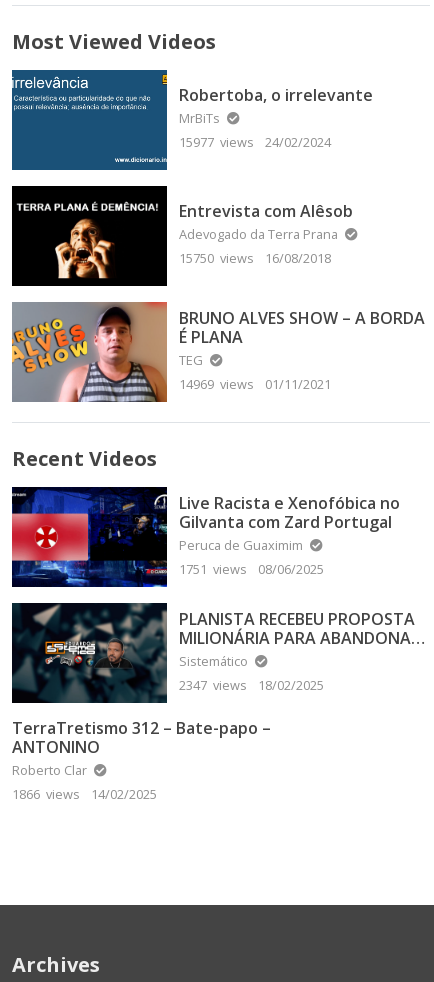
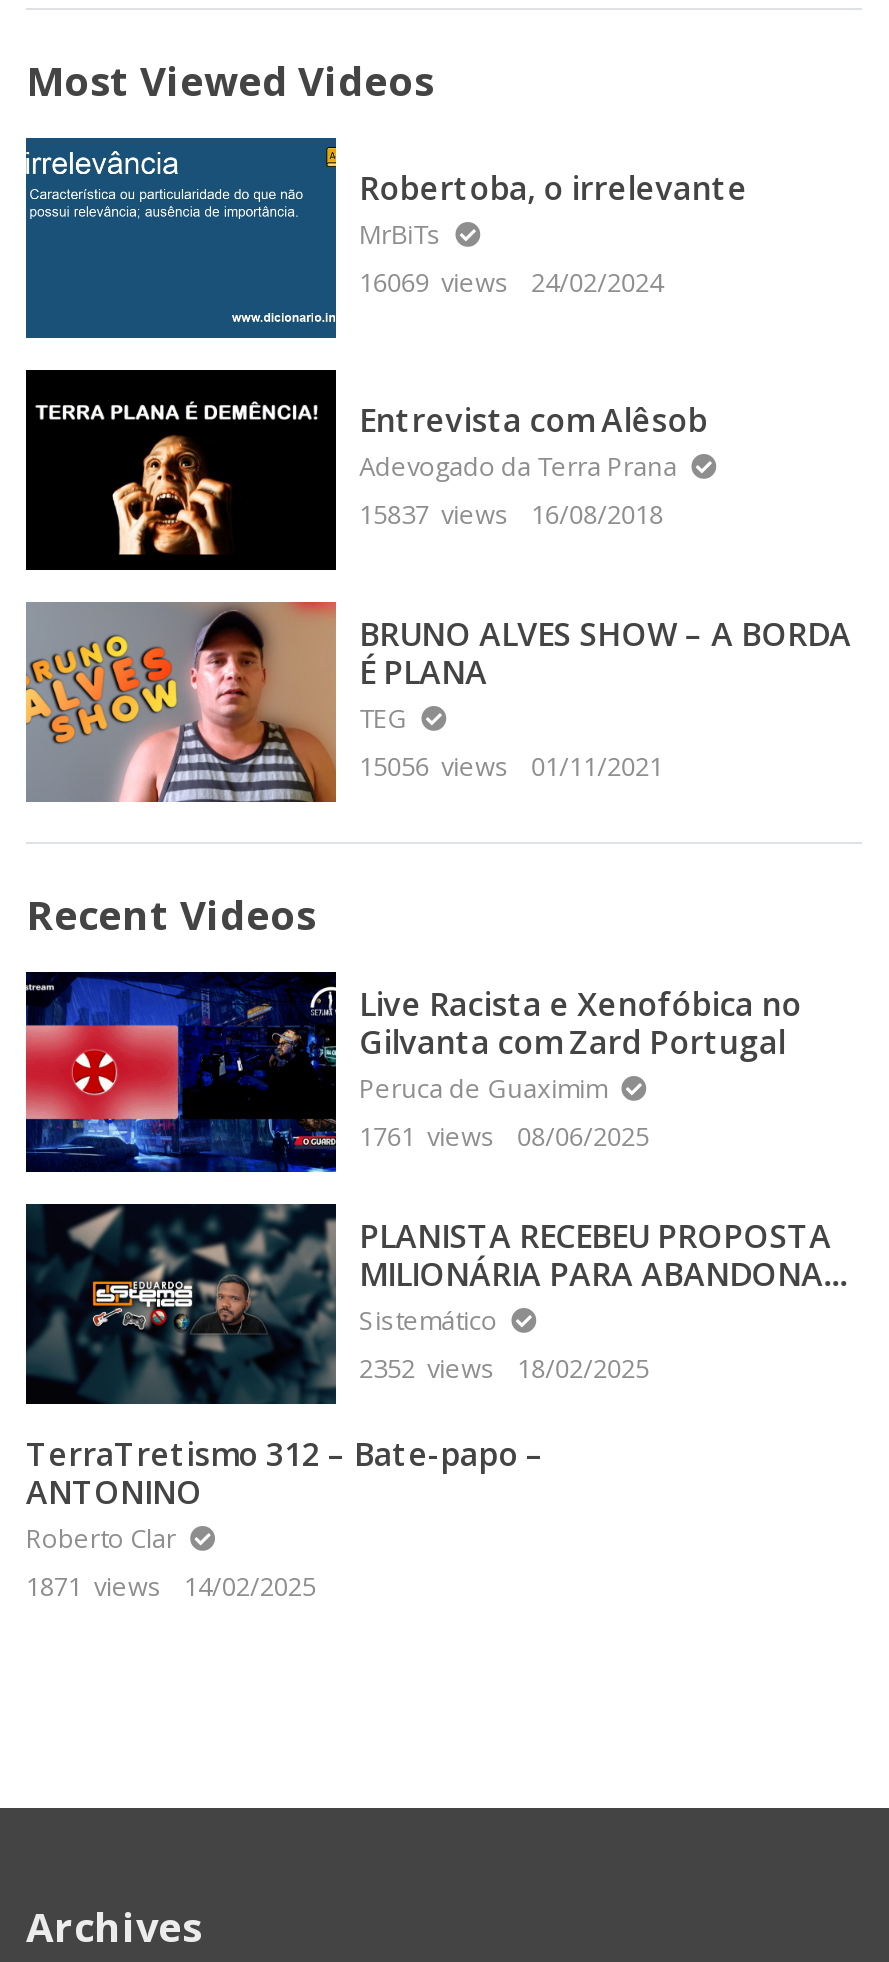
[179,133,331,151] 15977 views 24/02/2024 -> [359,265,663,301] 16069 views 24/02/2024
[179,249,331,267] 15750 views 16/08/2018 -> [359,497,663,533] 15837 views 16/08/2018
[179,375,331,393] 14969 views 01/11/2021 -> [359,748,663,784] 15056 views 01/11/2021
[179,560,324,578] 1751 views 08/06/2025 -> [359,1118,649,1154] 1761 views 08/06/2025
[179,676,324,694] 2347 views 18/02/2025 -> [359,1350,649,1386] 2352 views 18/02/2025
[12,785,157,803] 1866 views 14/02/2025 -> [26,1568,316,1604] 1871 views 14/02/2025

